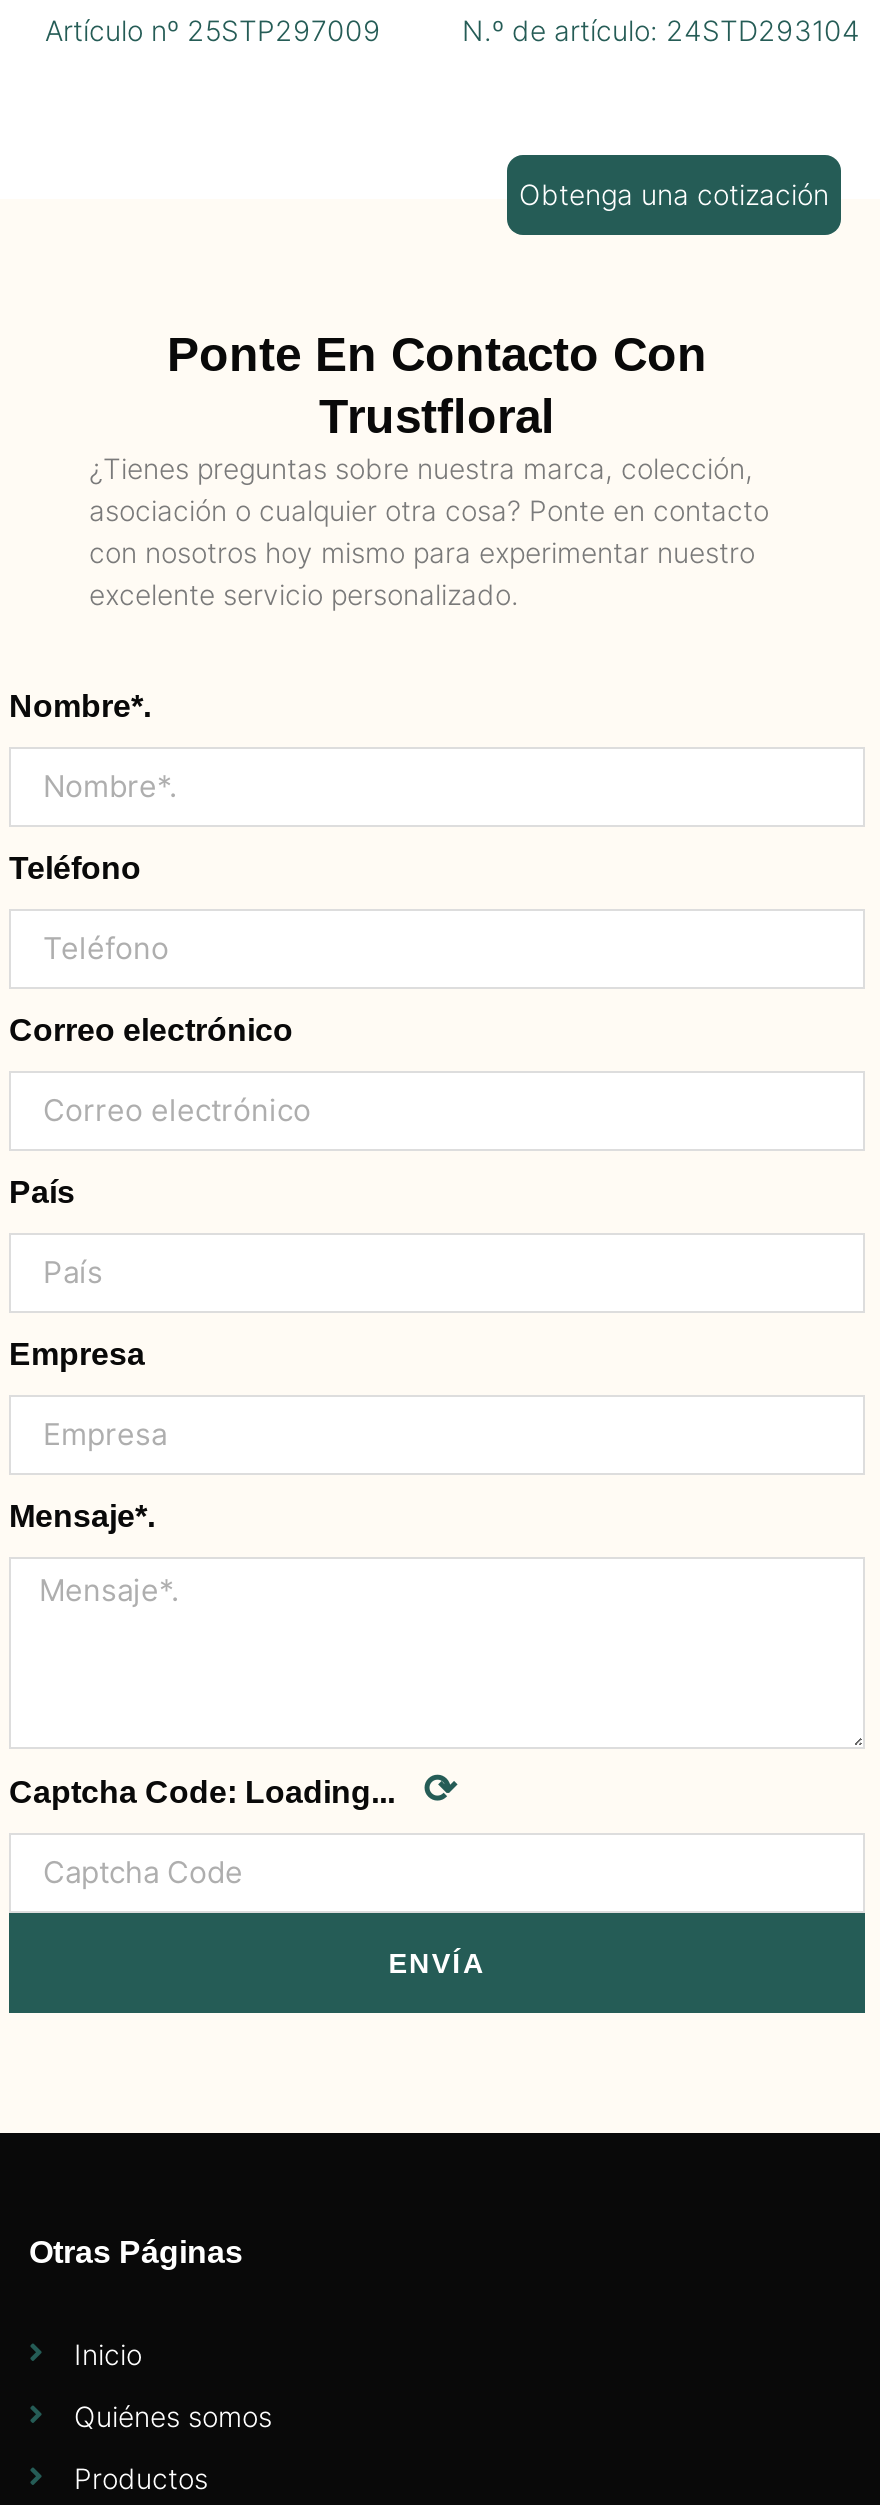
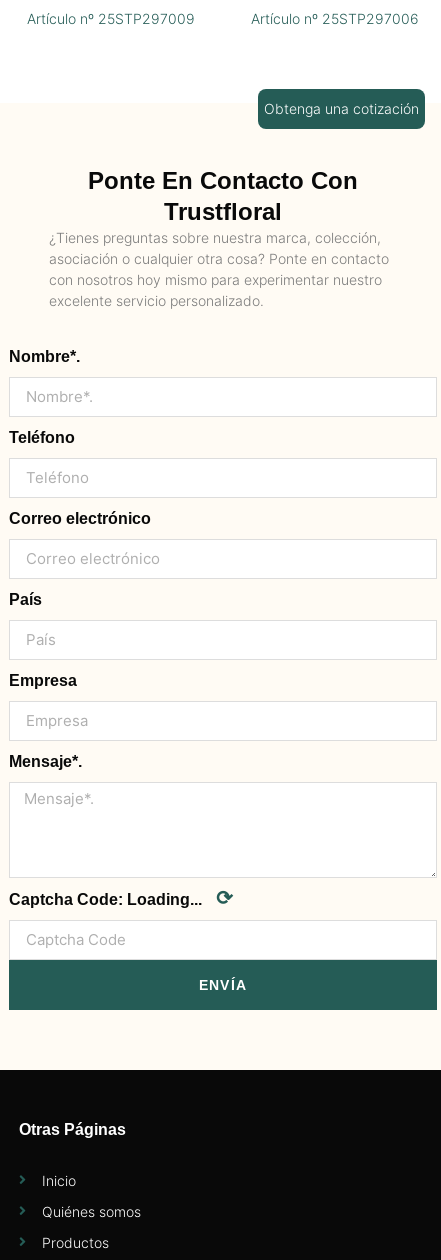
[462,13,860,47] N.º de artículo: 24STD293104 -> [251,10,419,27] Artículo nº 25STP297006

